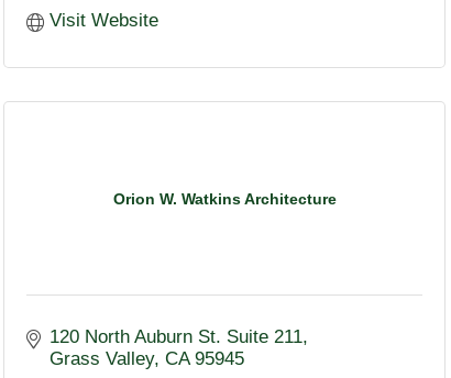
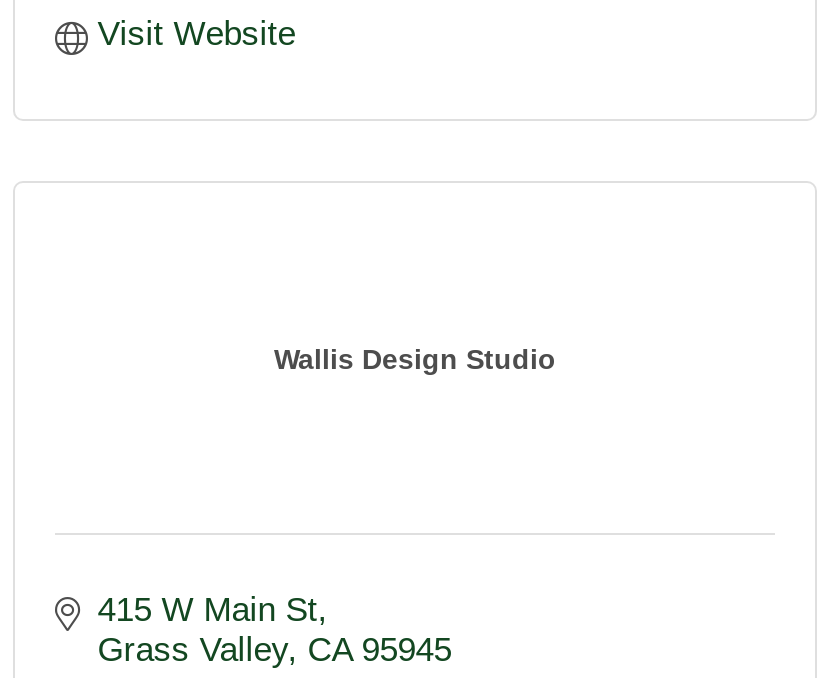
[113,190,336,207] Orion W. Watkins Architecture -> [274,342,556,374] Wallis Design Studio
[50,326,303,347] 120 North Auburn St. Suite 211 -> [97,591,317,629] 415 W Main St

